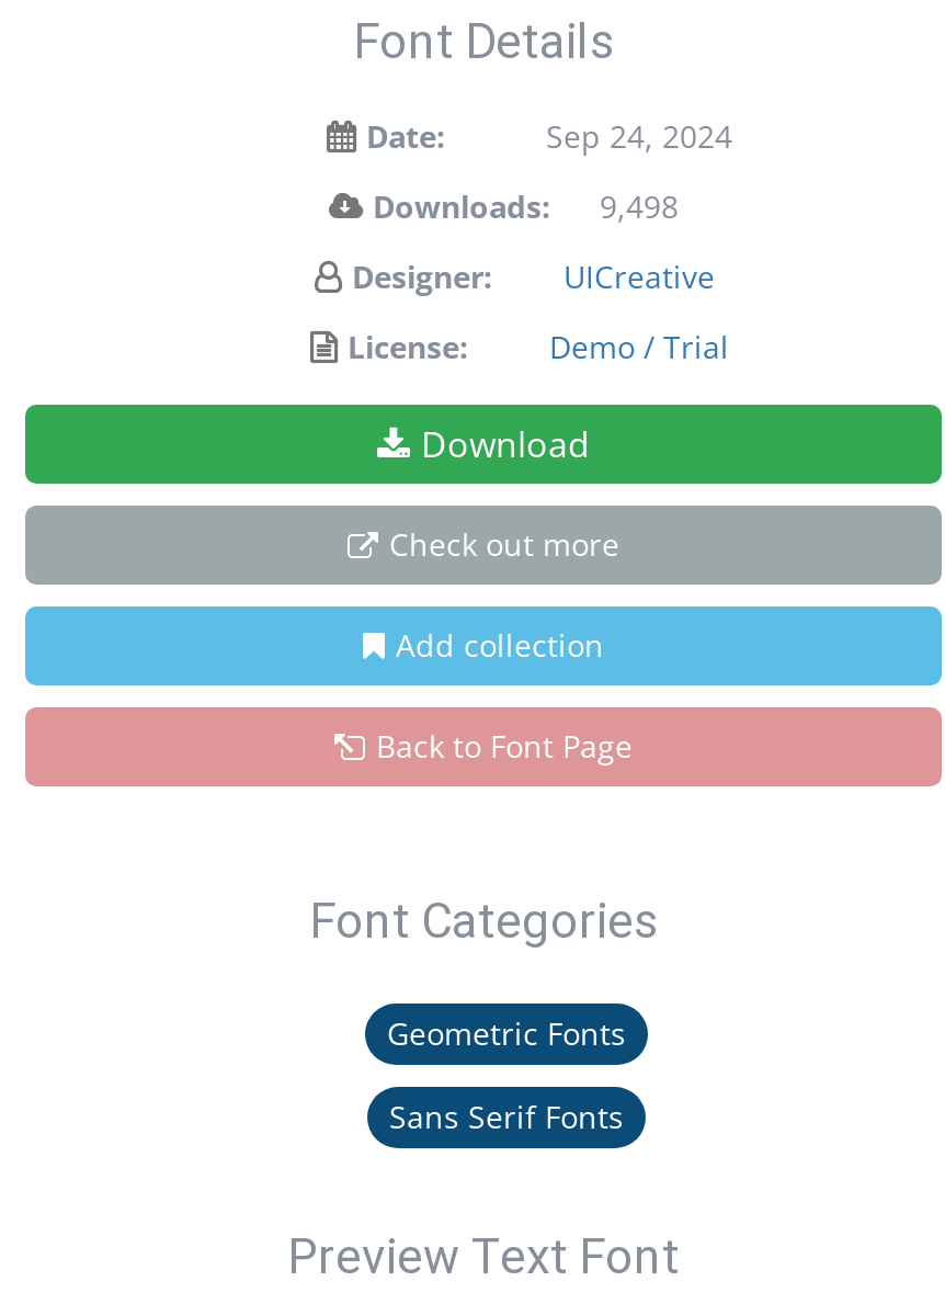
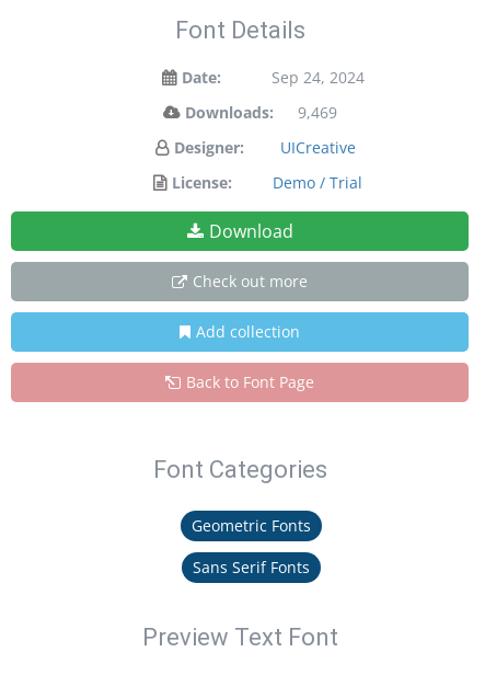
[373,185,679,227] Downloads: 9,498 -> [184,102,337,123] Downloads: 9,469

